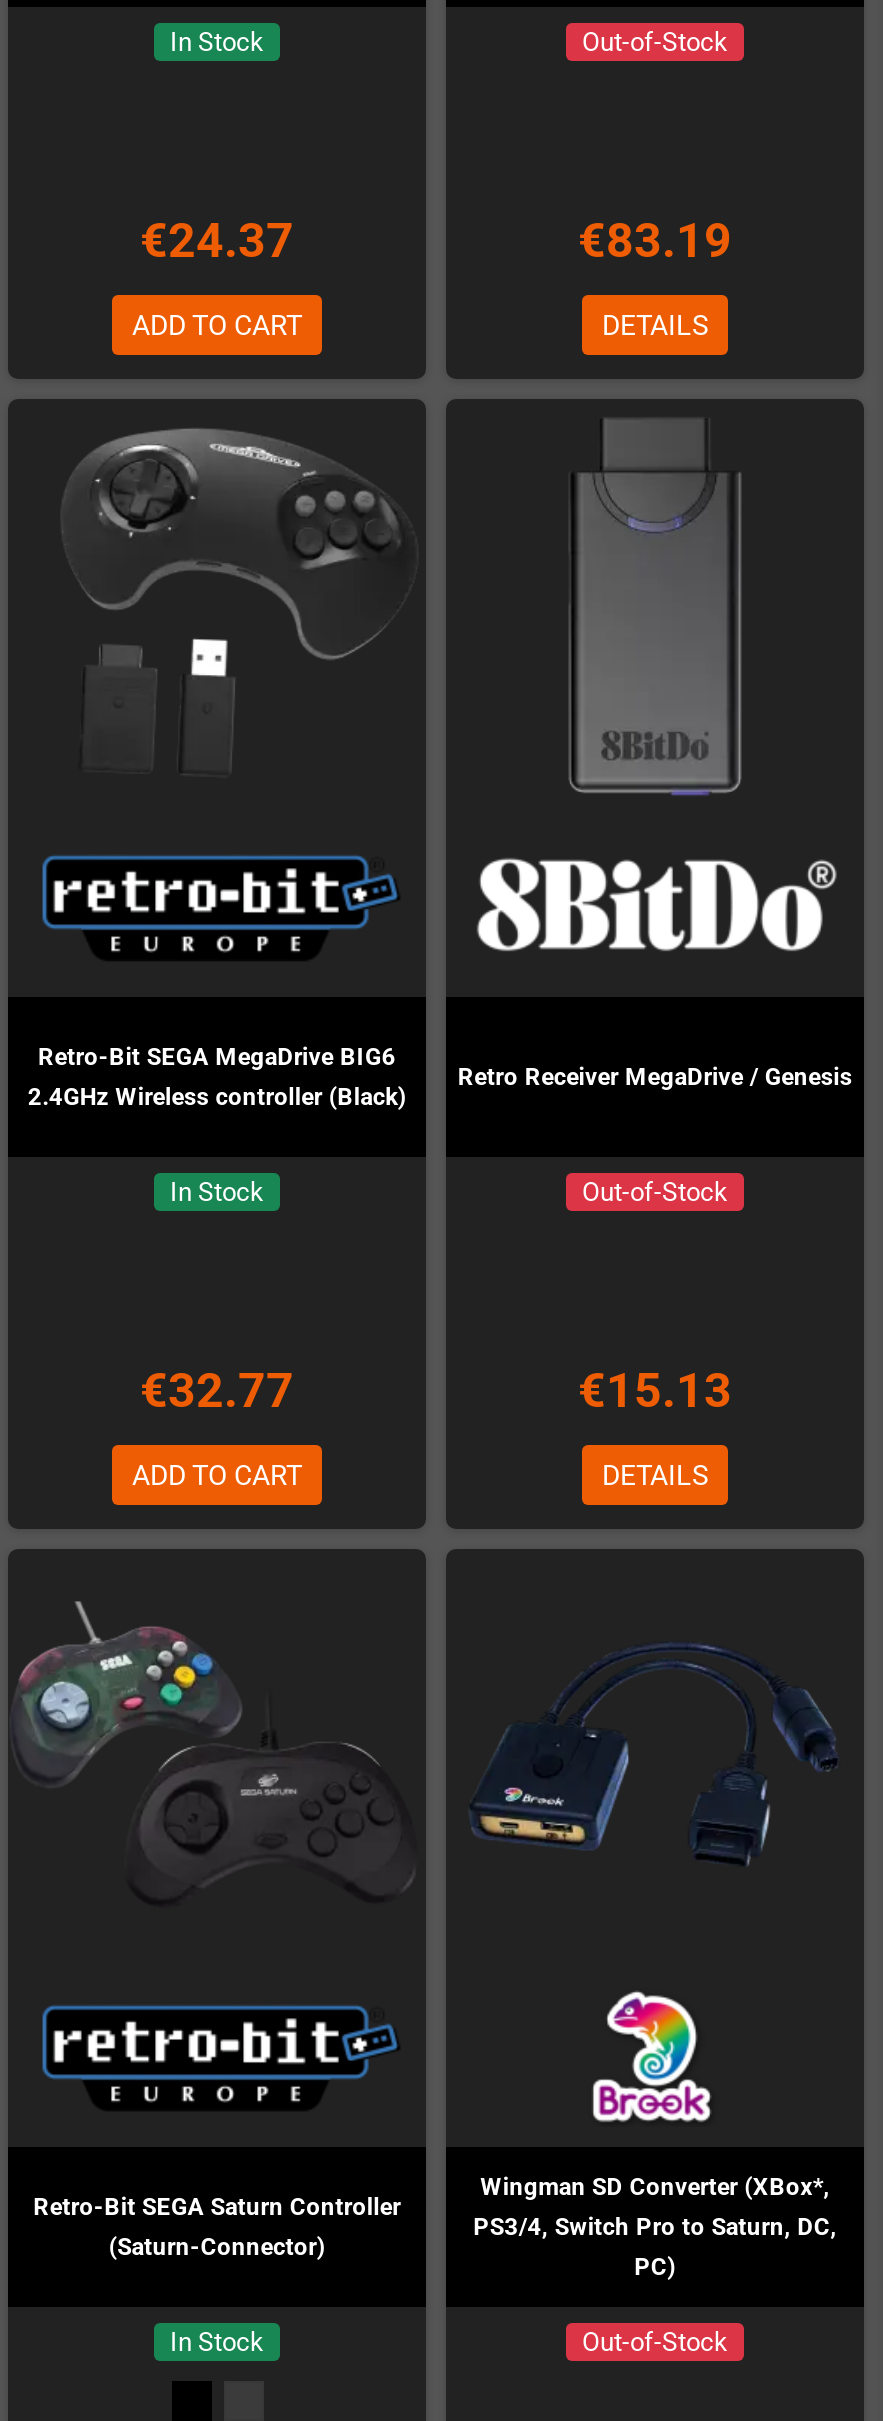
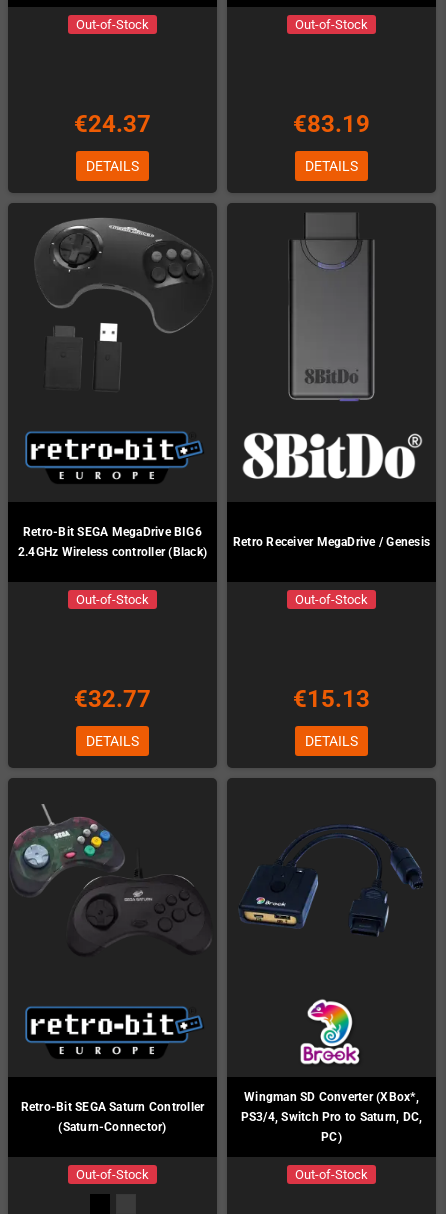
[170,27,264,57] In Stock -> [76,17,149,32] Out-of-Stock
[132,309,302,341] ADD TO CART -> [86,158,139,174] DETAILS
[170,1177,264,1207] In Stock -> [76,592,149,607] Out-of-Stock
[132,1459,302,1491] ADD TO CART -> [86,733,139,749] DETAILS
[170,2327,264,2357] In Stock -> [76,1167,149,1182] Out-of-Stock

